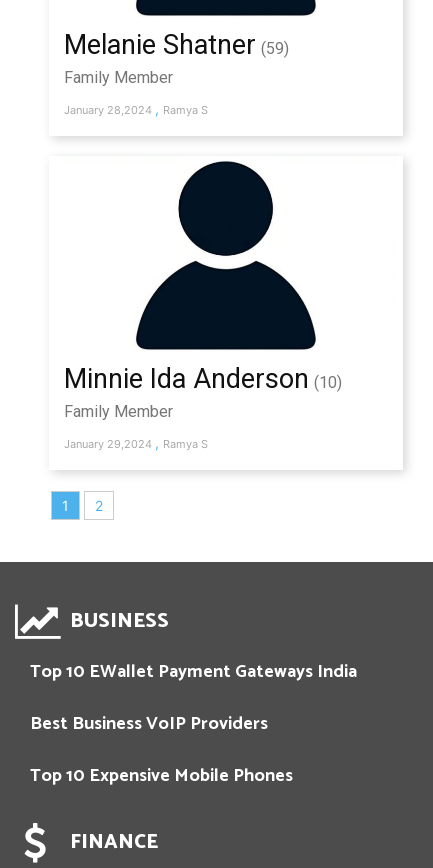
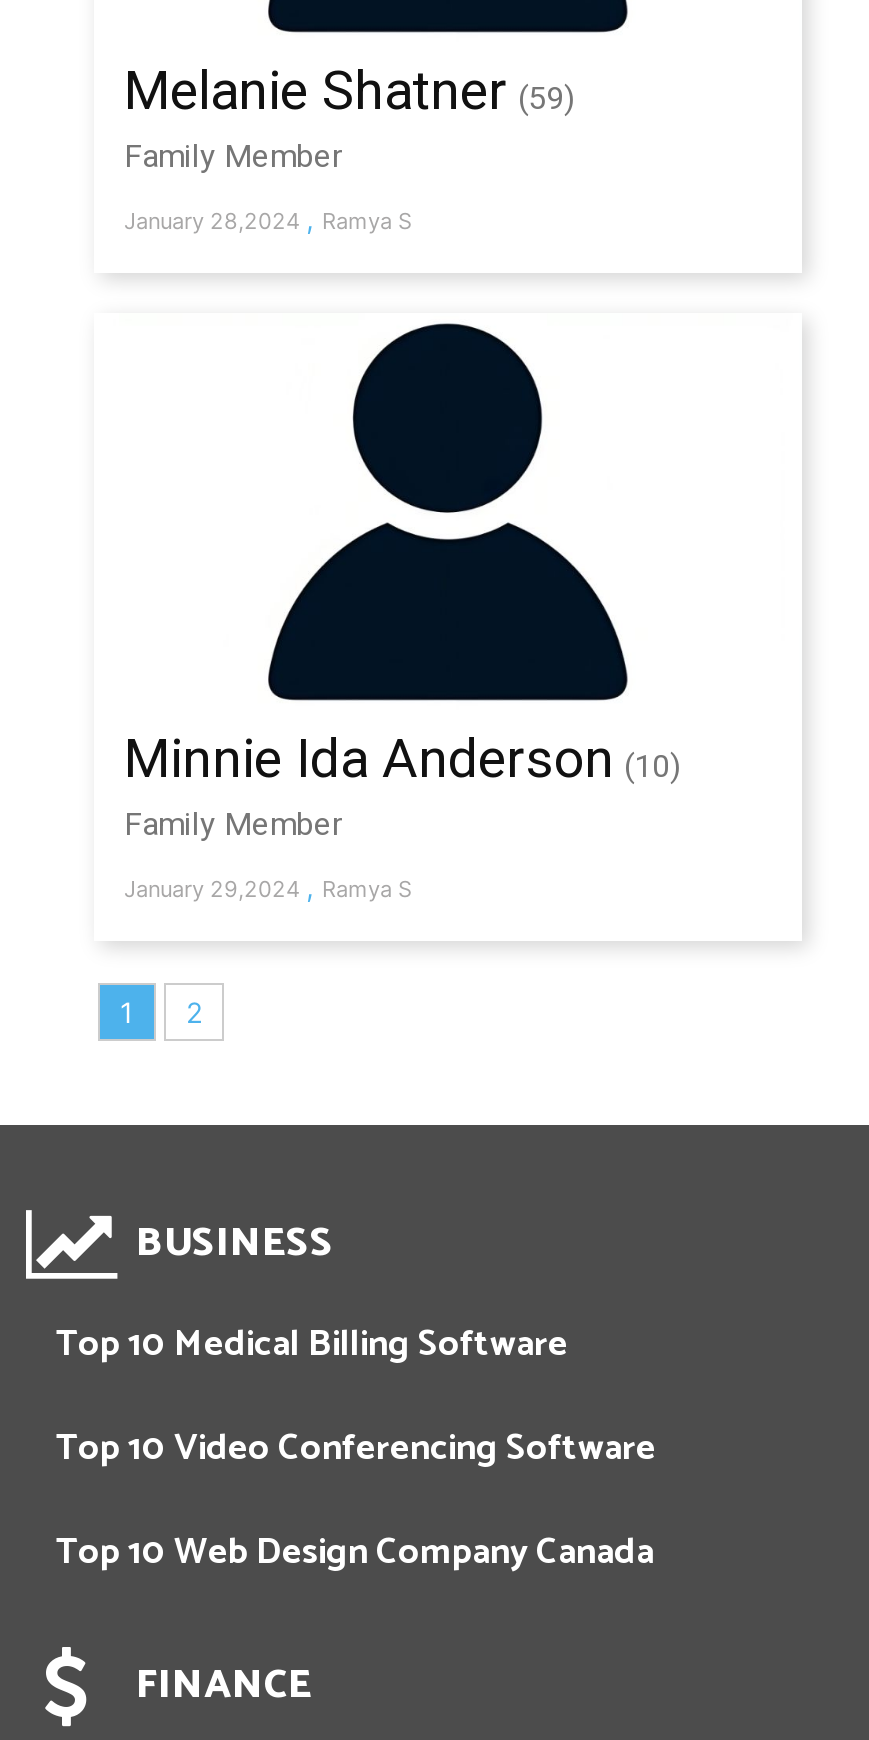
[30,657,357,687] Top 10 EWallet Payment Gateways India -> [56,1315,568,1375] Top 10 Medical Billing Software
[30,709,268,739] Best Business VoIP Providers -> [56,1419,656,1479] Top 10 Video Conferencing Software
[30,761,293,791] Top 10 Expensive Mobile Phones -> [56,1523,654,1583] Top 10 Web Design Company Canada

